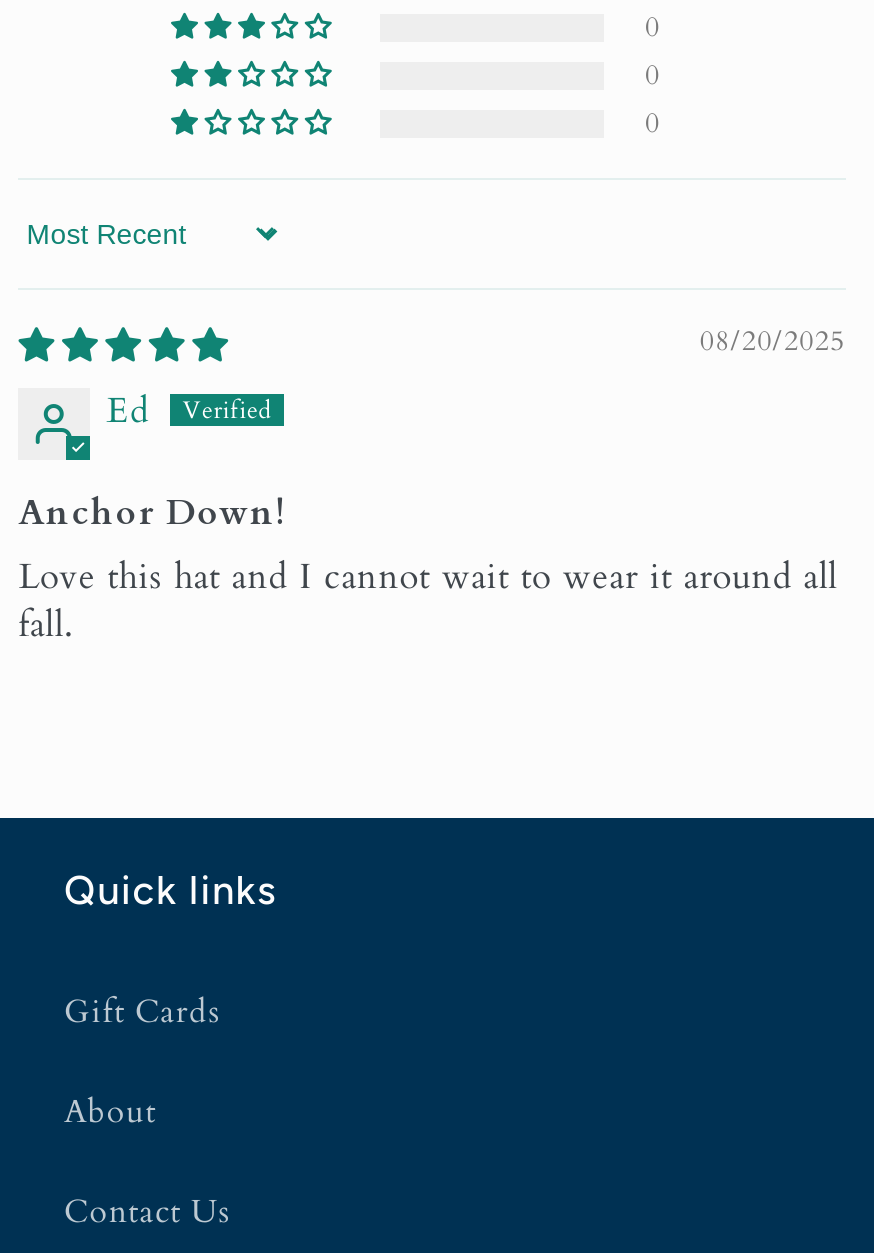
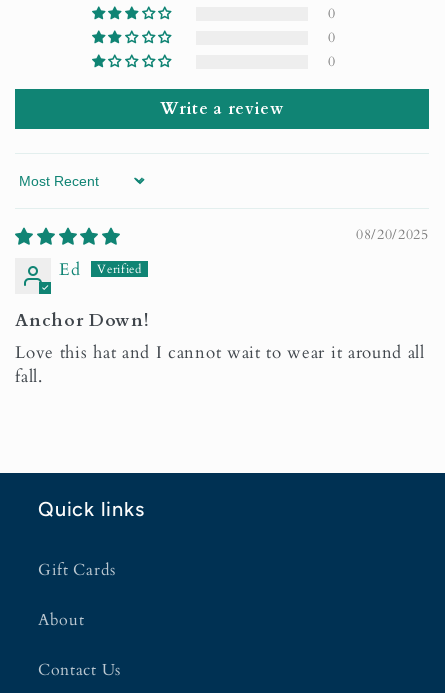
none -> [160,98,284,120] Write a review

